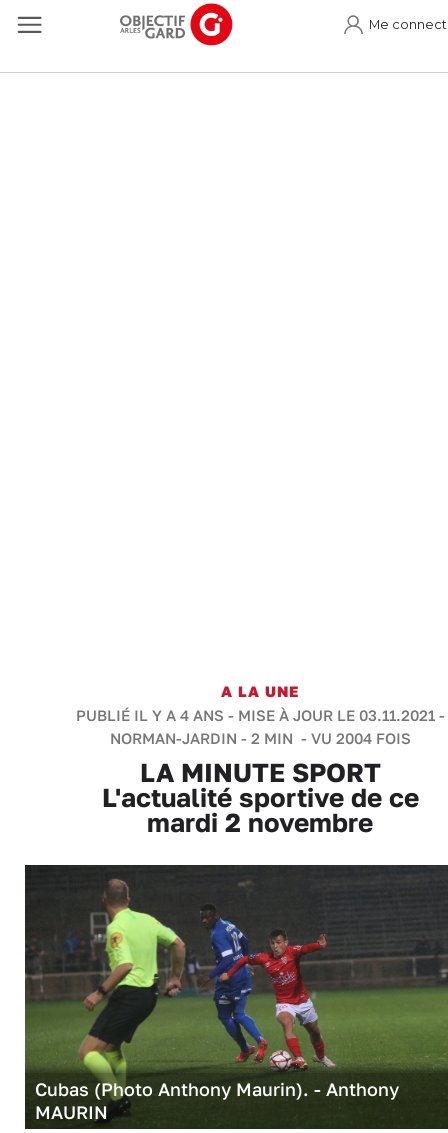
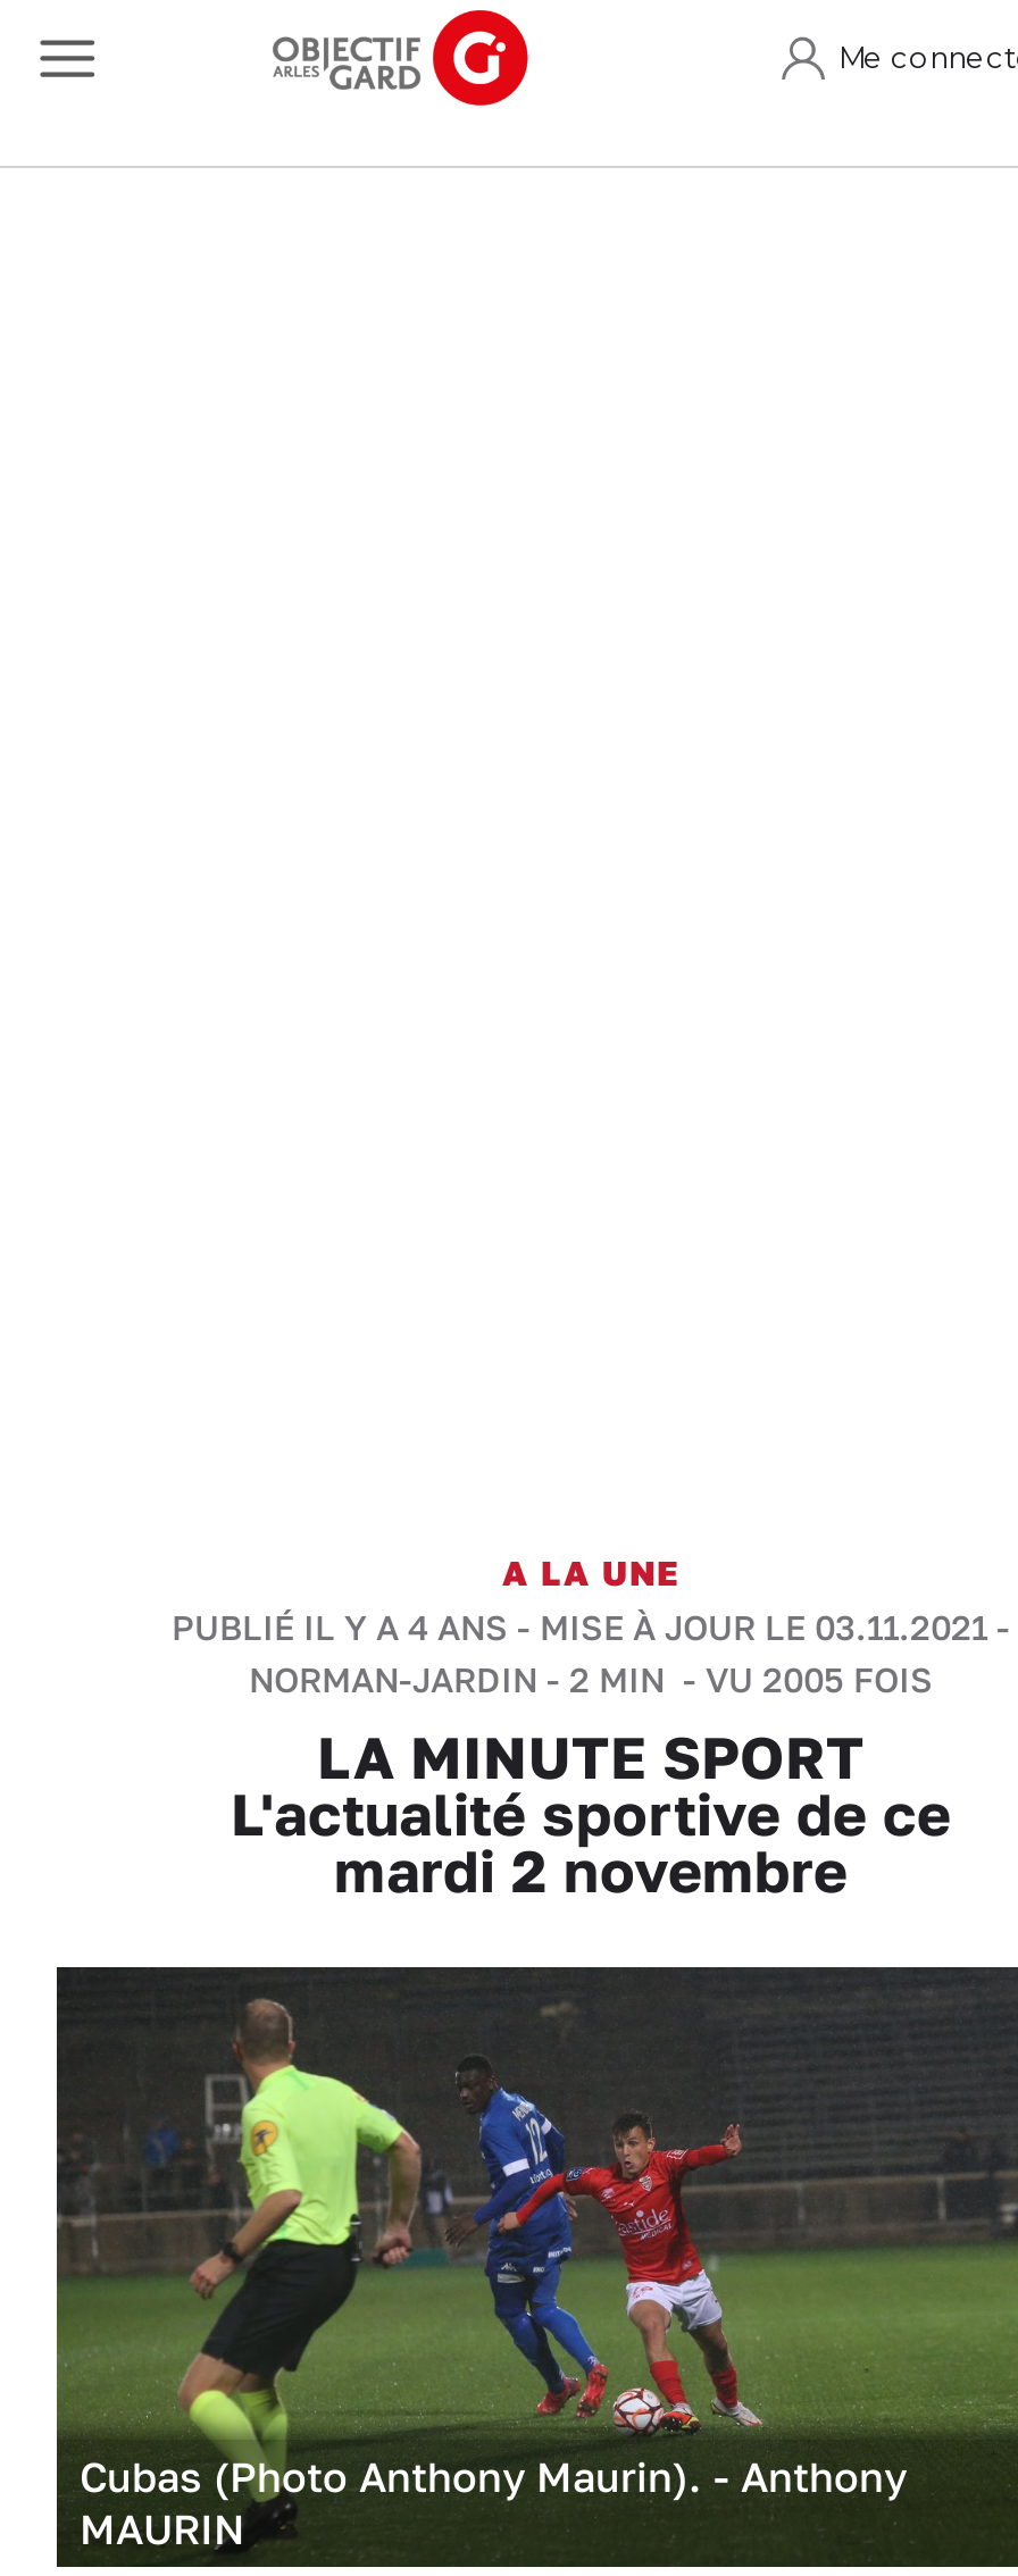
[109,729,410,747] NORMAN-JARDIN - 2 MIN - VU 2004 FOIS -> [249,1658,933,1699] NORMAN-JARDIN - 2 MIN - VU 2005 FOIS

